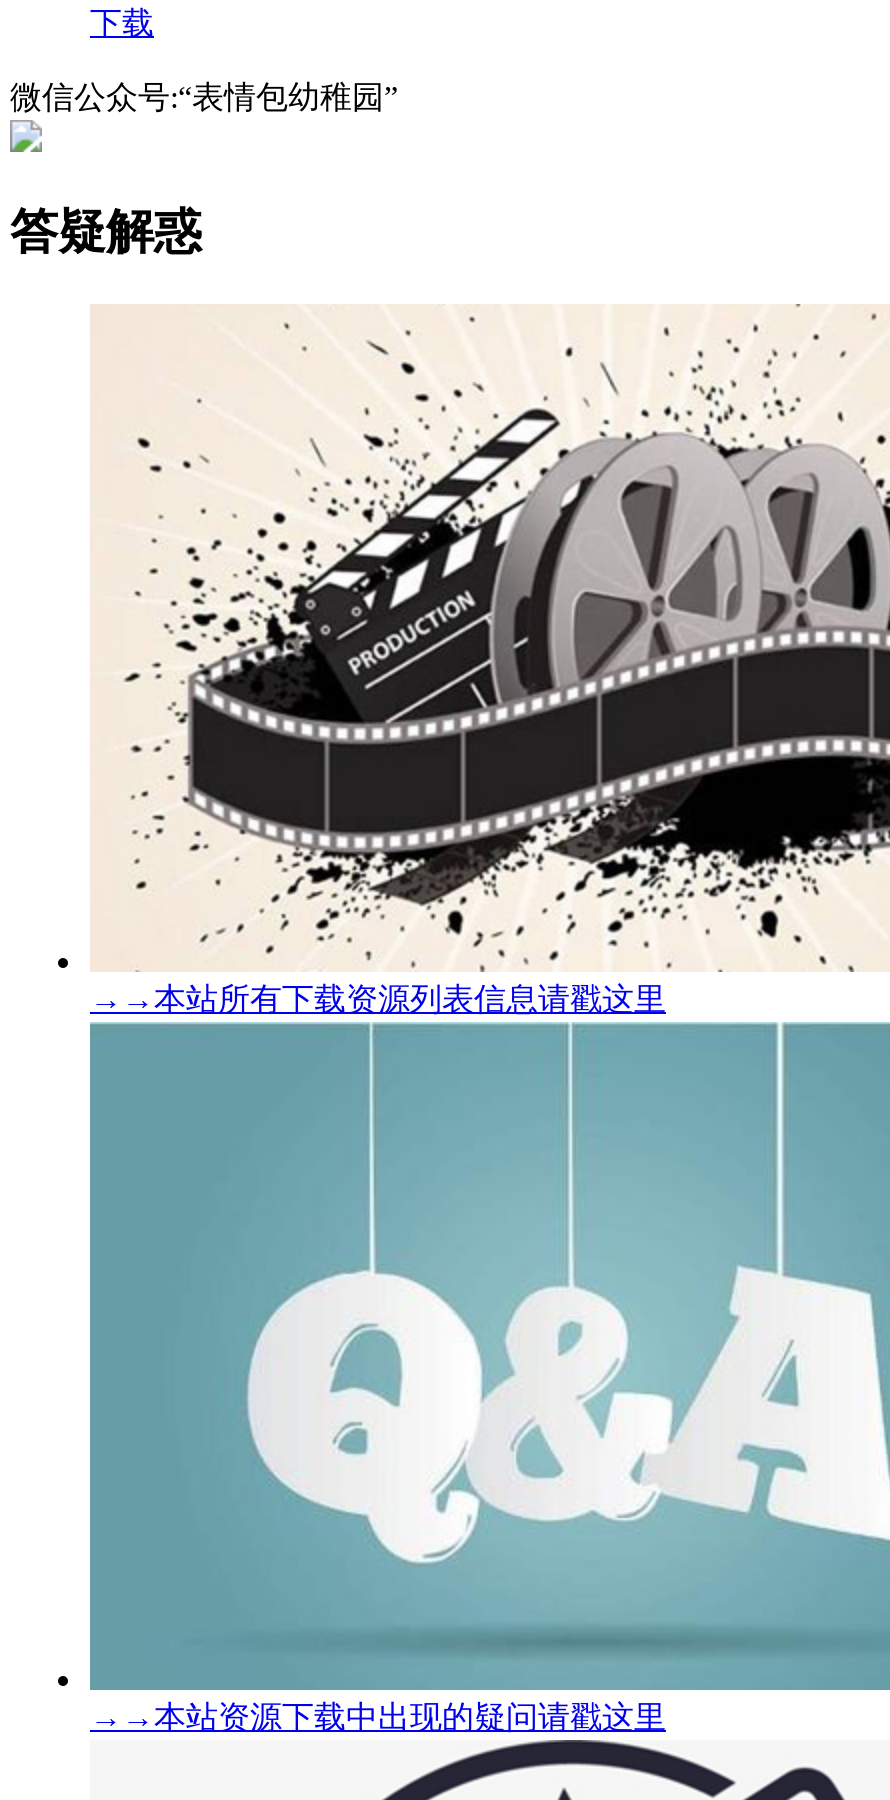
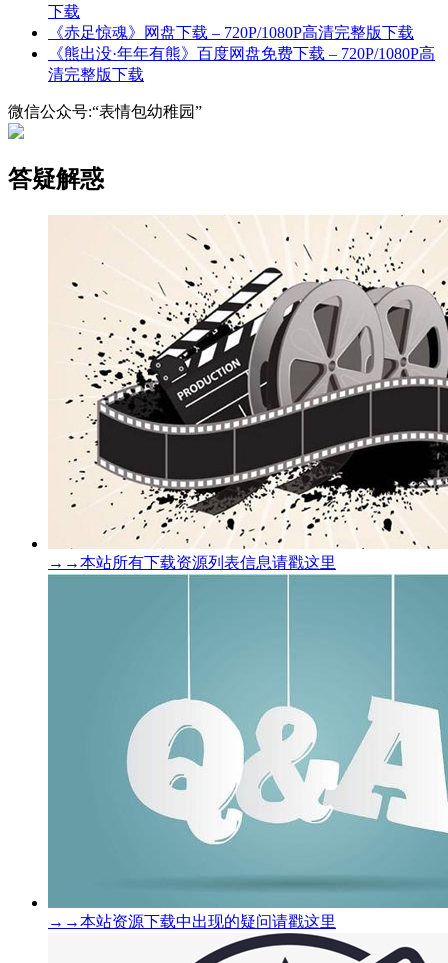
none -> [48,24,435,83] 《赤足惊魂》网盘下载 – 720P/1080P高清完整版下载 | 《熊出没·年年有熊》百度网盘免费下载 – 720P/1080P高 | 清完整版下载

